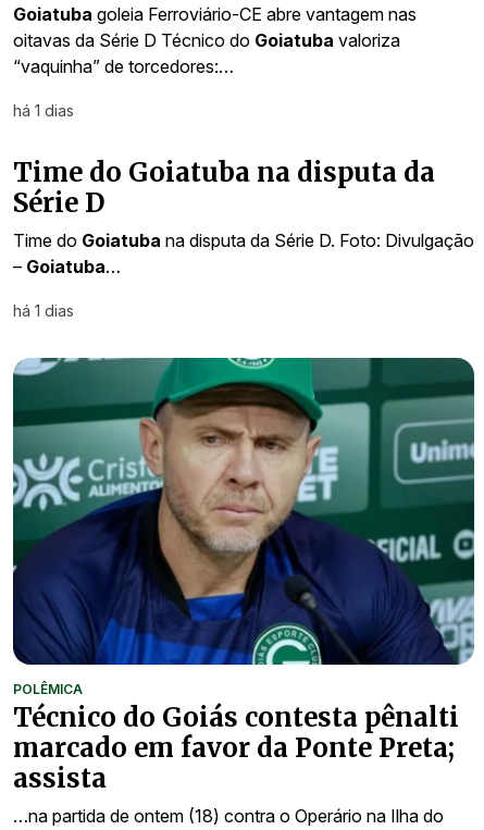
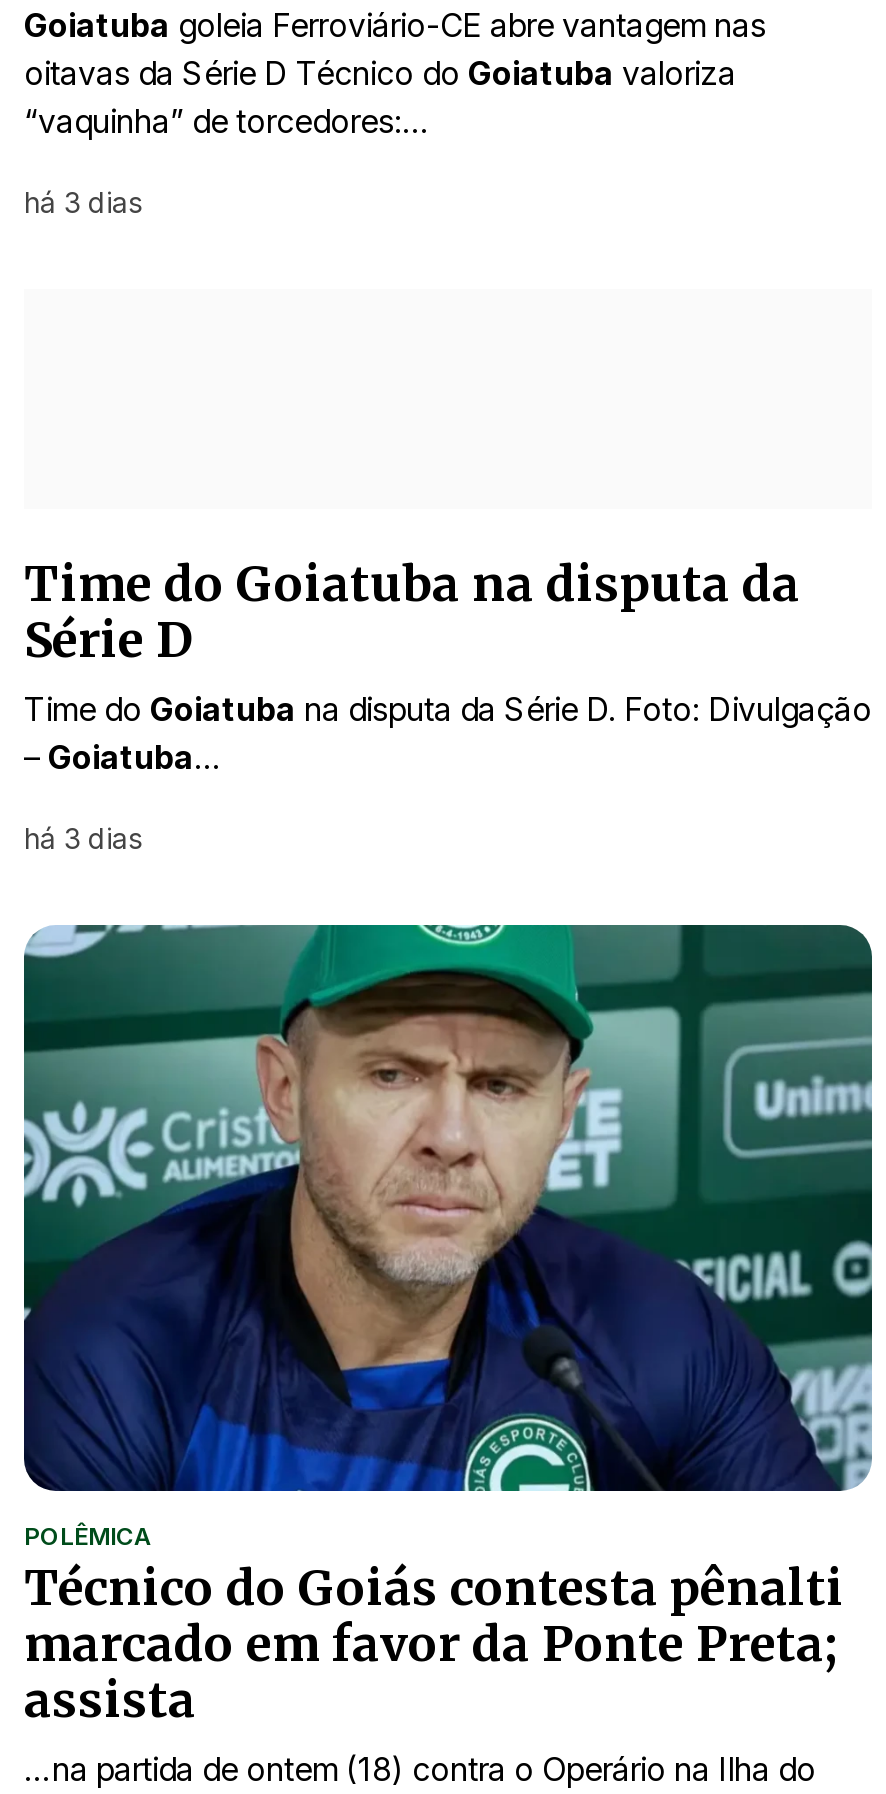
[13,101,74,119] há 1 dias -> [24,185,142,219] há 3 dias
[13,301,74,319] há 1 dias -> [24,821,142,855] há 3 dias

